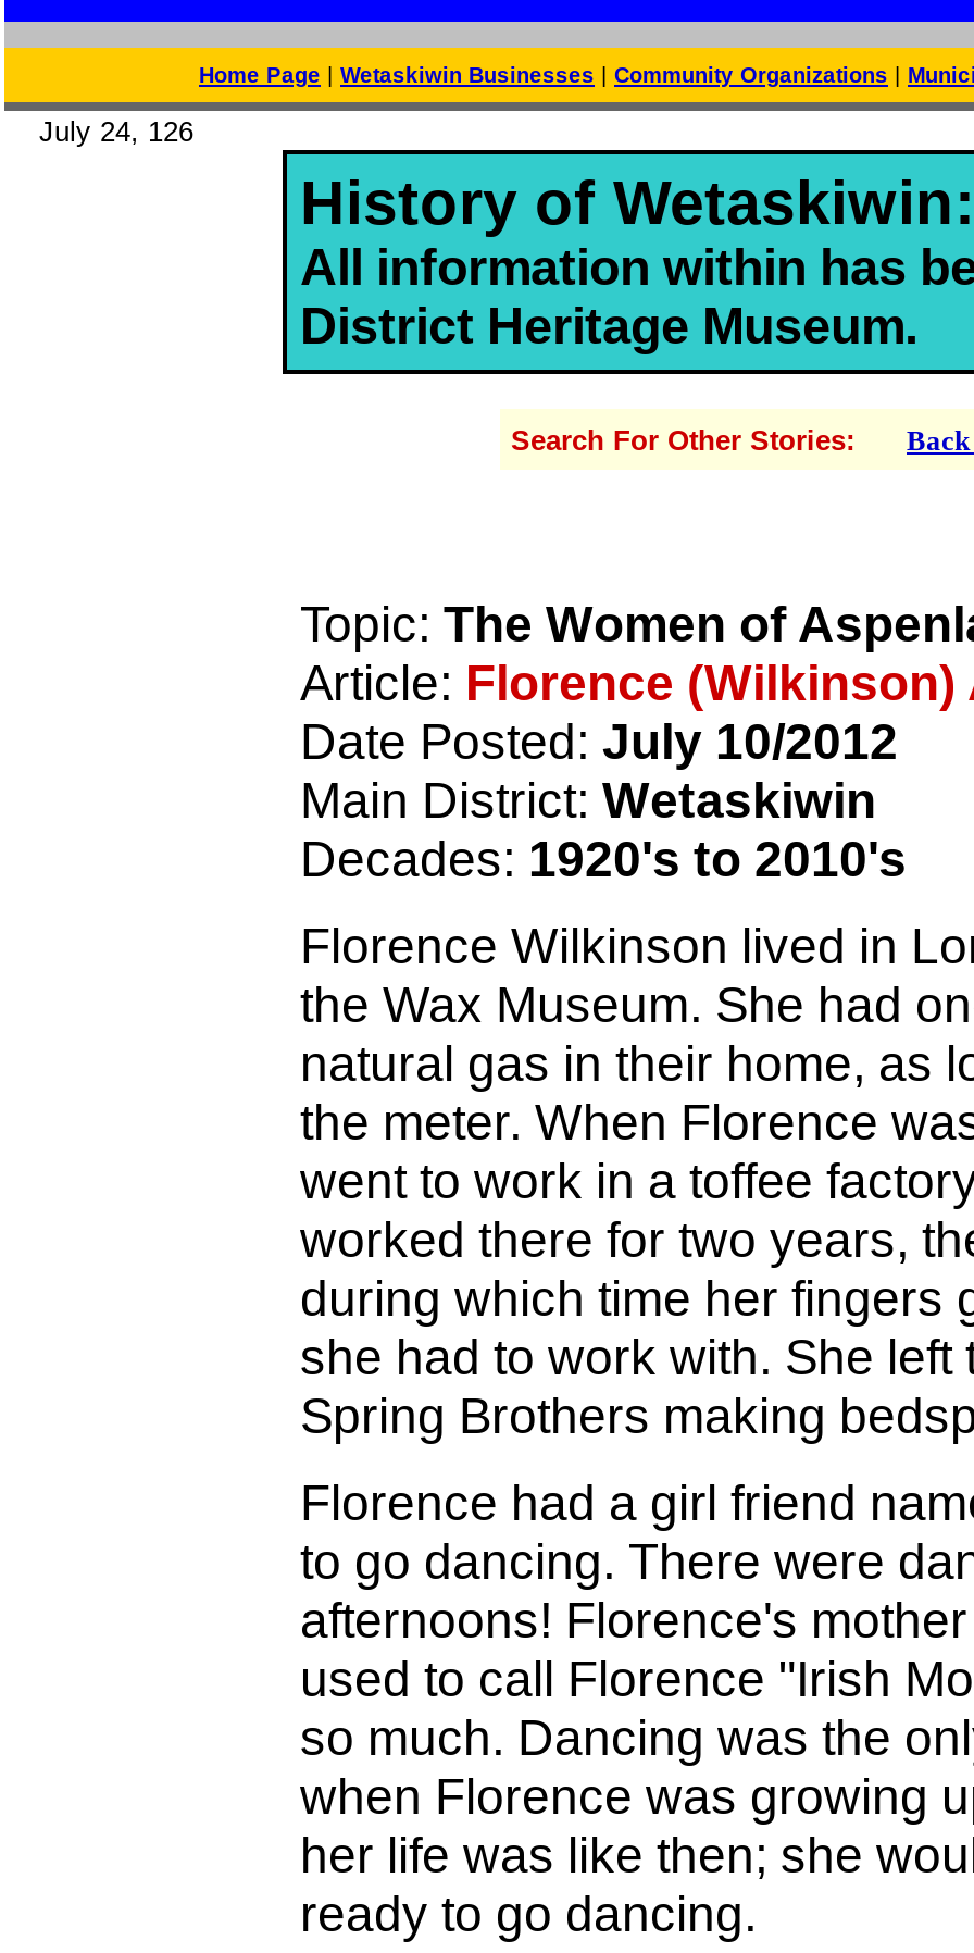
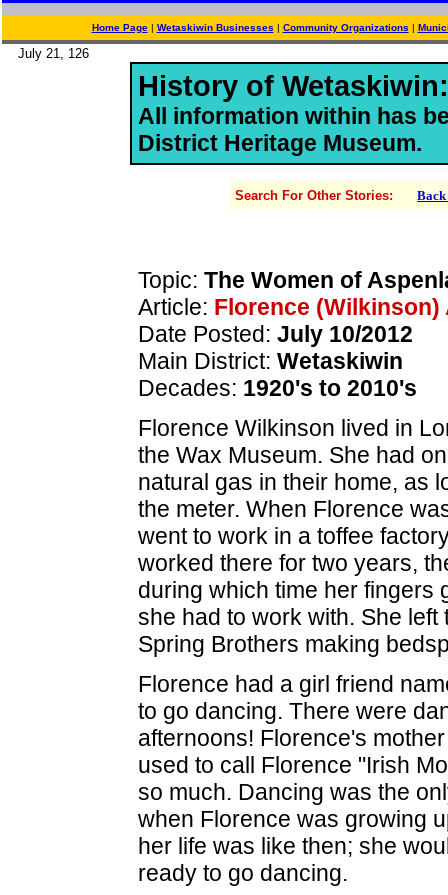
[39,115,193,148] July 24, 126 -> [18,46,89,61] July 21, 126

